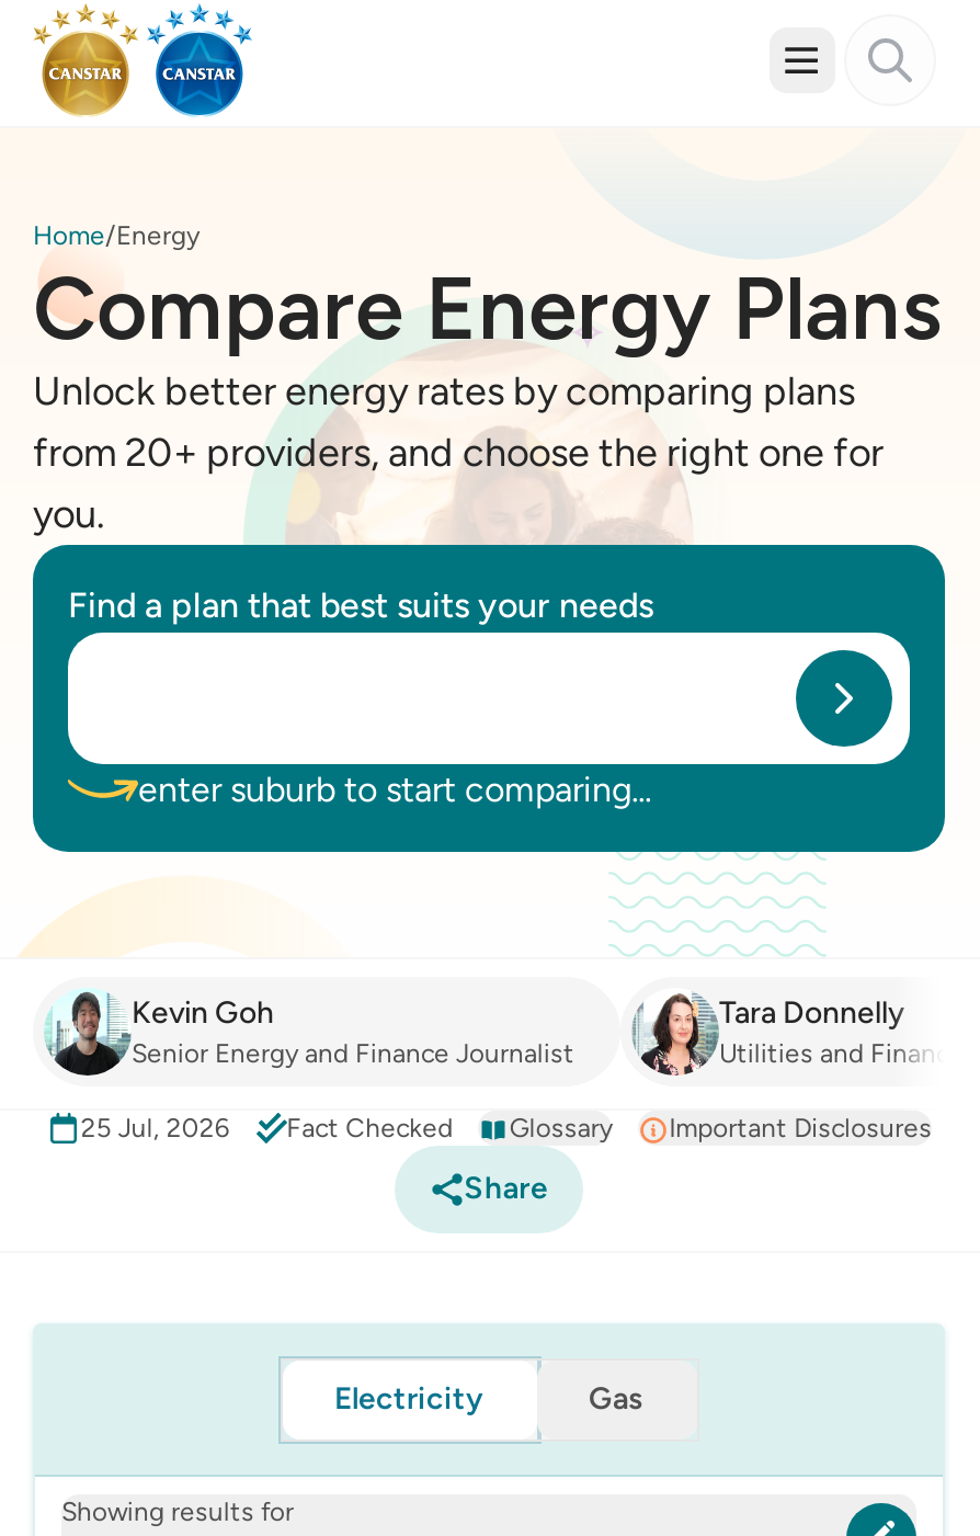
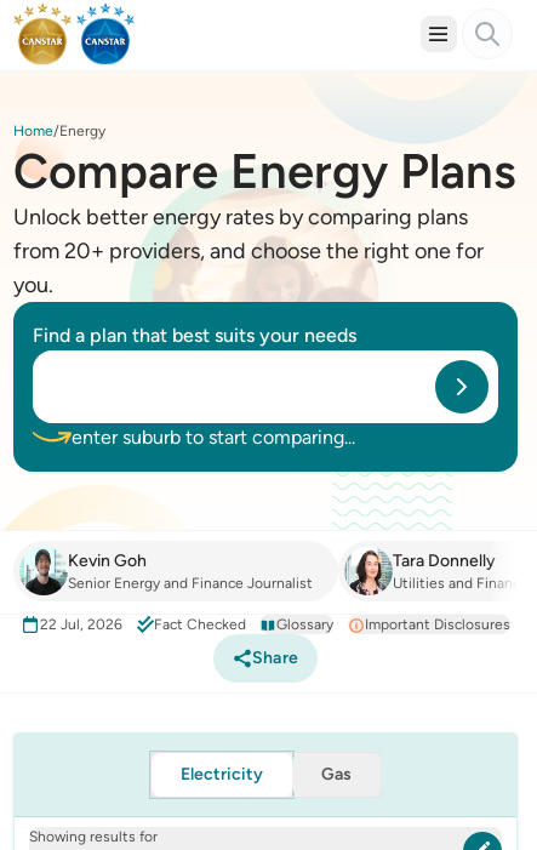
[81,1113,932,1144] 25 Jul, 2026 Fact Checked Glossary Important Disclosures -> [40,616,510,633] 22 Jul, 2026 Fact Checked Glossary Important Disclosures

